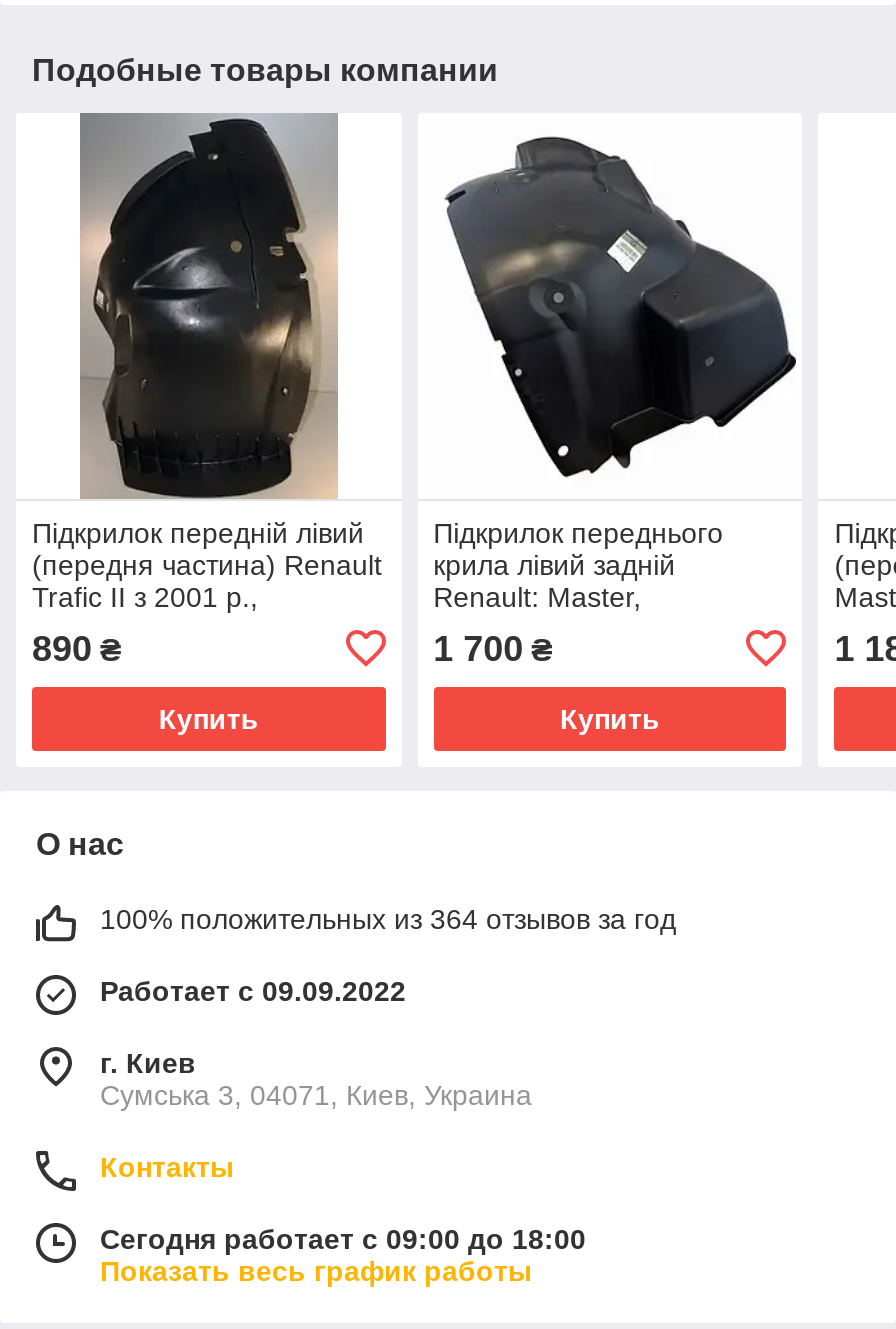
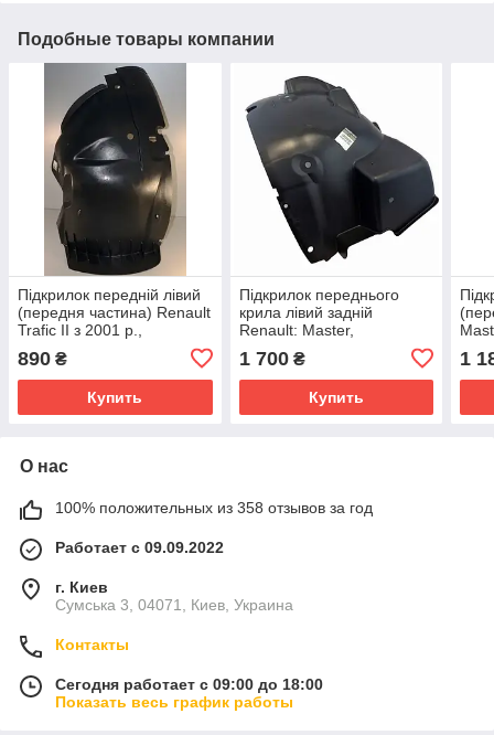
[100,903,676,935] 100% положительных из 364 отзывов за год -> [55,499,373,516] 100% положительных из 358 отзывов за год

